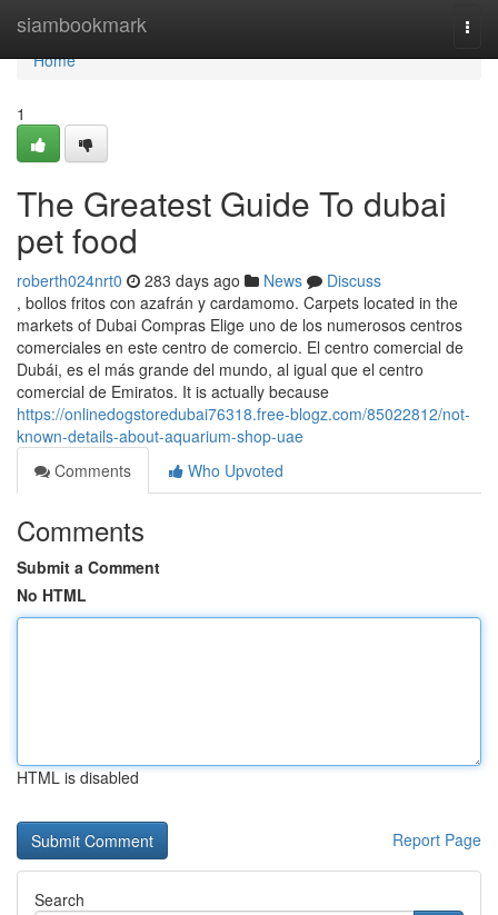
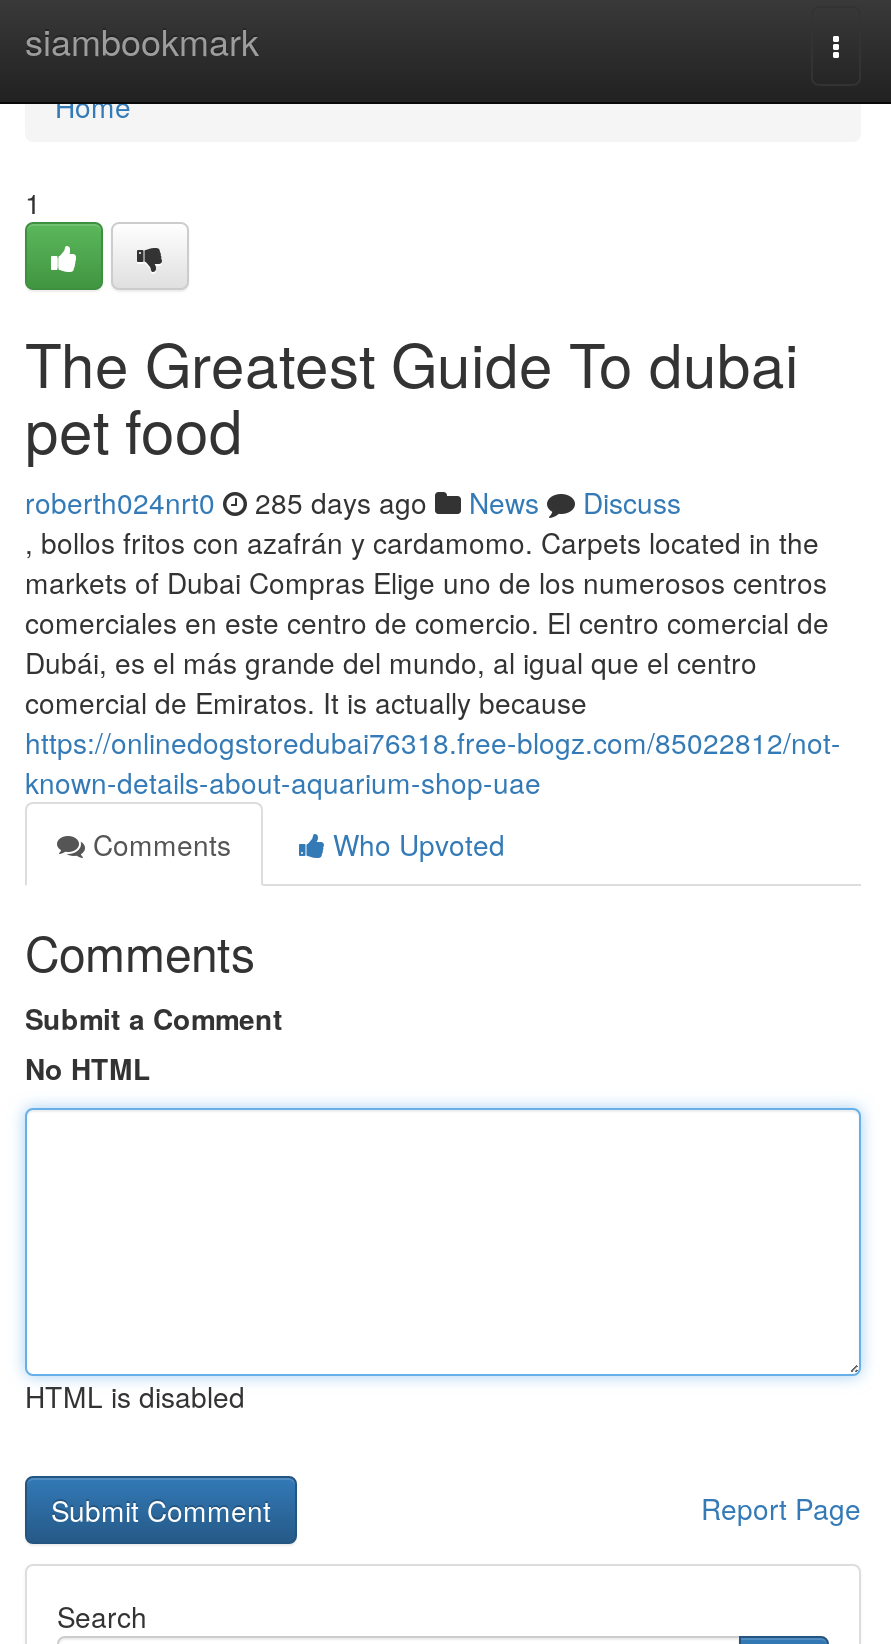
[17,269,381,291] roberth024nrt0 283 days ago News Discuss -> [25,482,681,522] roberth024nrt0 285 days ago News Discuss

